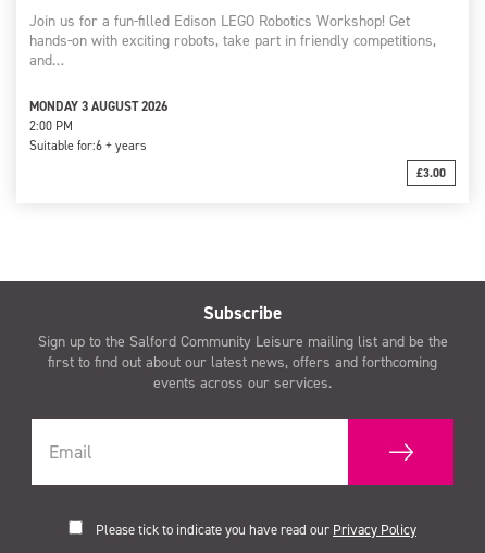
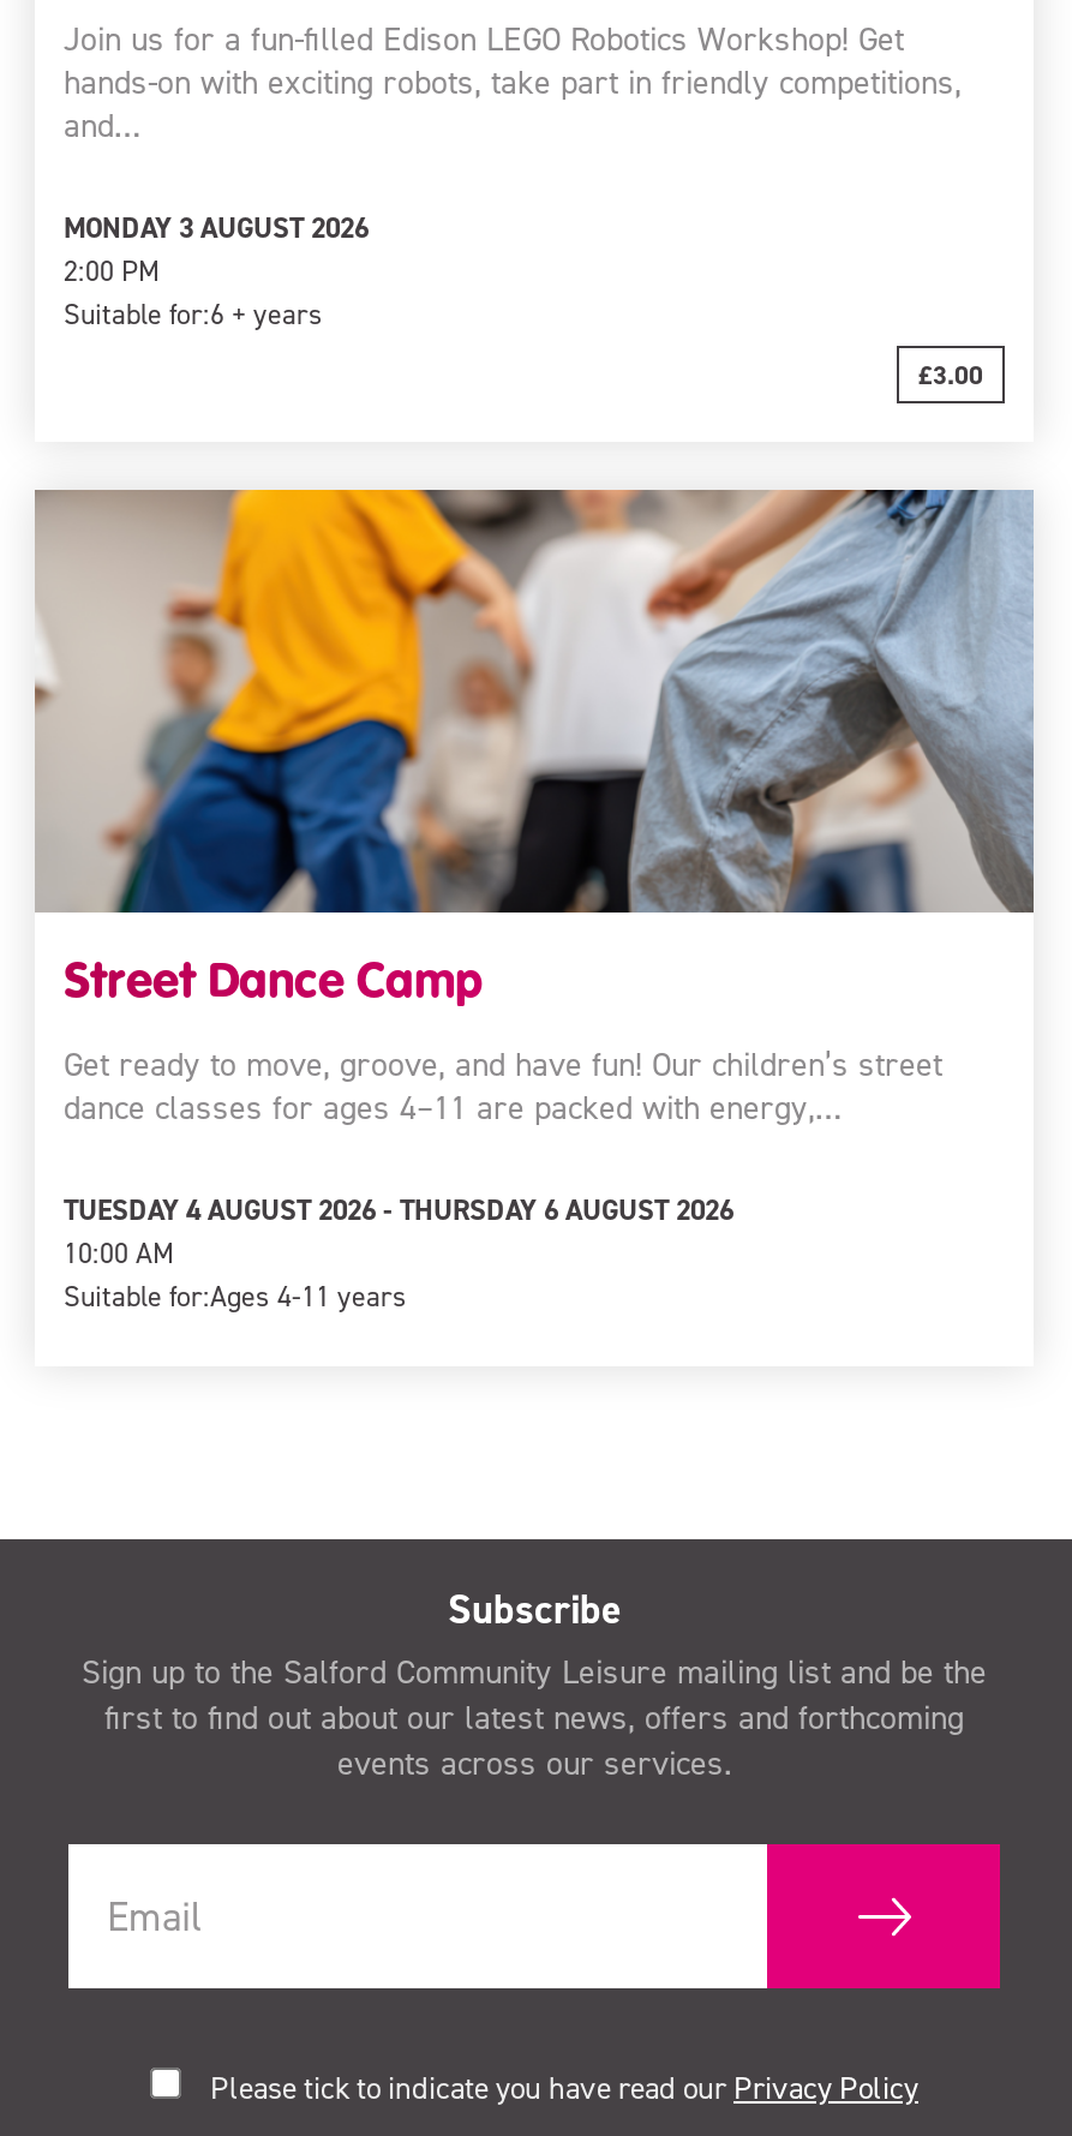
none -> [32,487,1036,1316] [image] | Street Dance Camp | Get ready to move, groove, and have fun! Our children’s street | dance classes for ages 4–11 are packed with energy,… | TUESDAY 4 AUGUST 2026 - THURSDAY 6 AUGUST 2026 | 10:00 AM | Suitable for:Ages 4-11 years

